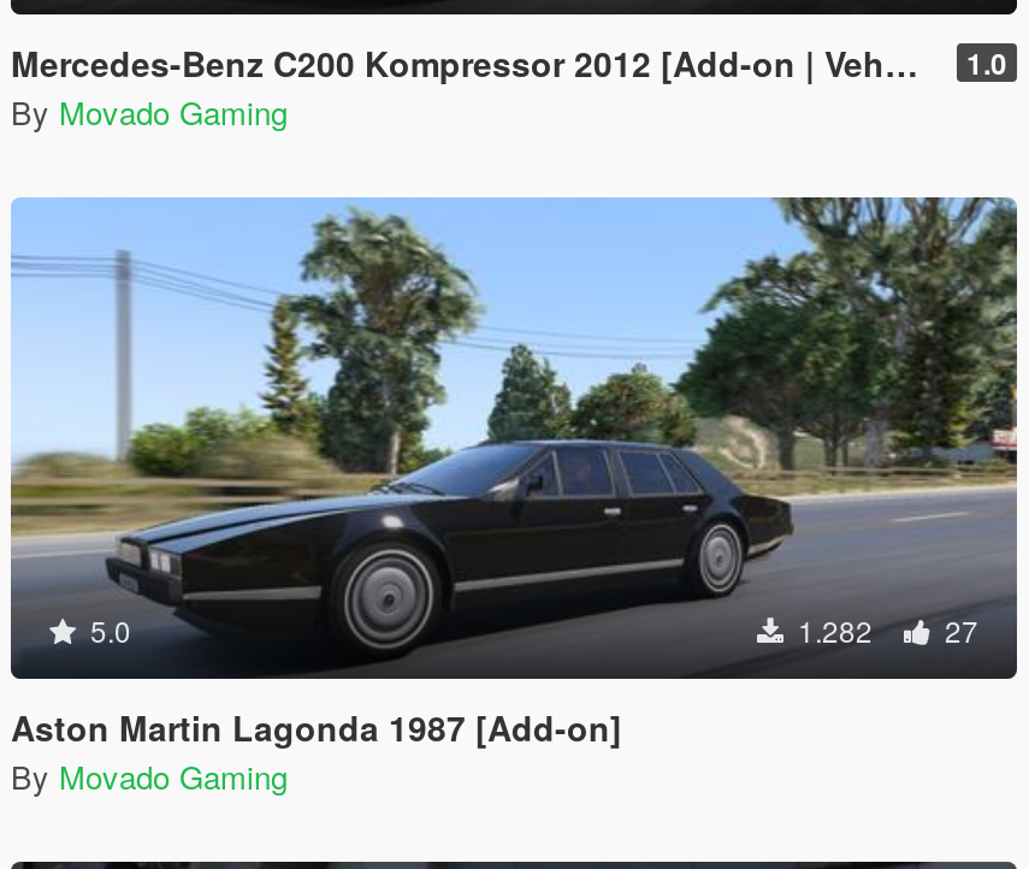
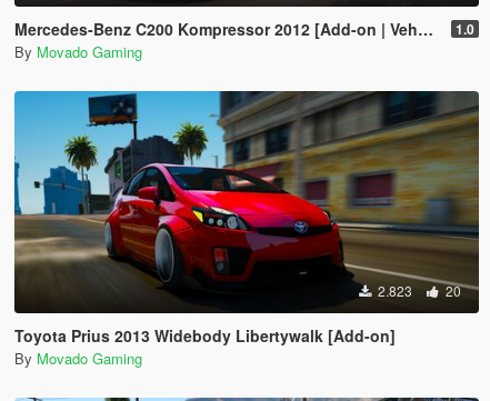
[11,195,1017,676] [image] | 5.0 | 1.282 | 27 -> [13,90,480,311] [image] | 2.823 | 20
[11,702,622,751] Aston Martin Lagonda 1987 [Add-on] -> [14,324,396,346] Toyota Prius 2013 Widebody Libertywalk [Add-on]

